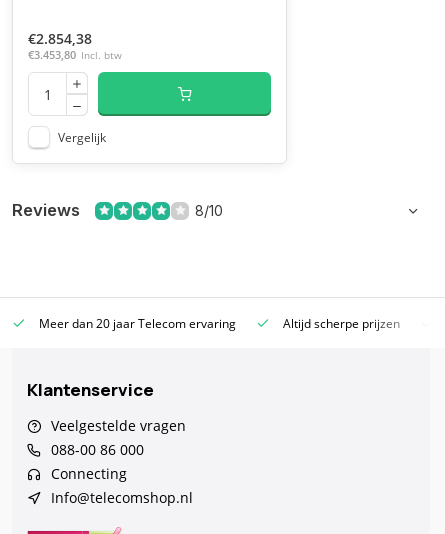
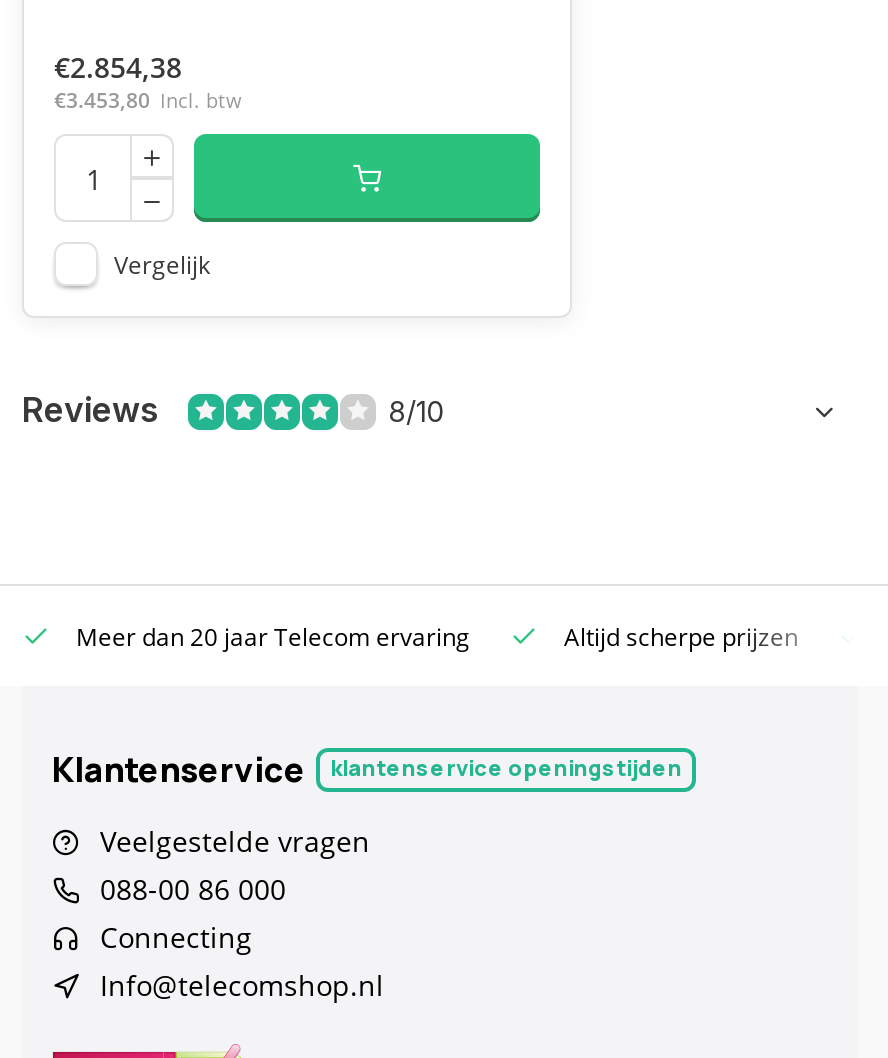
none -> [330,751,682,781] klantenservice openingstijden

